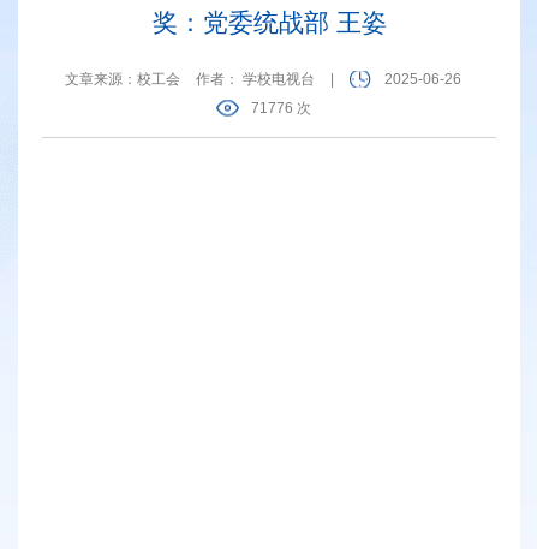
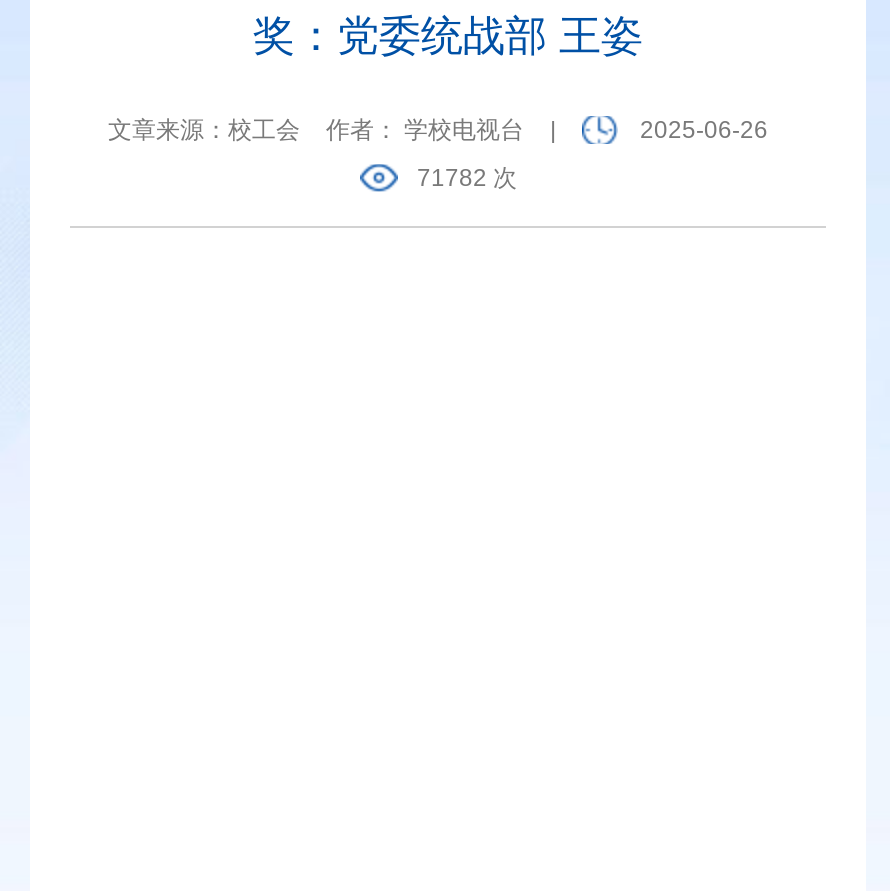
[250,99,311,116] 71776 次 -> [417,163,517,191] 71782 次

